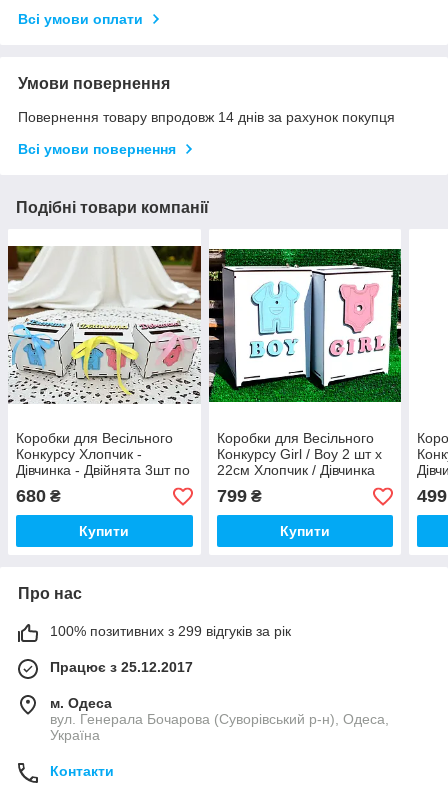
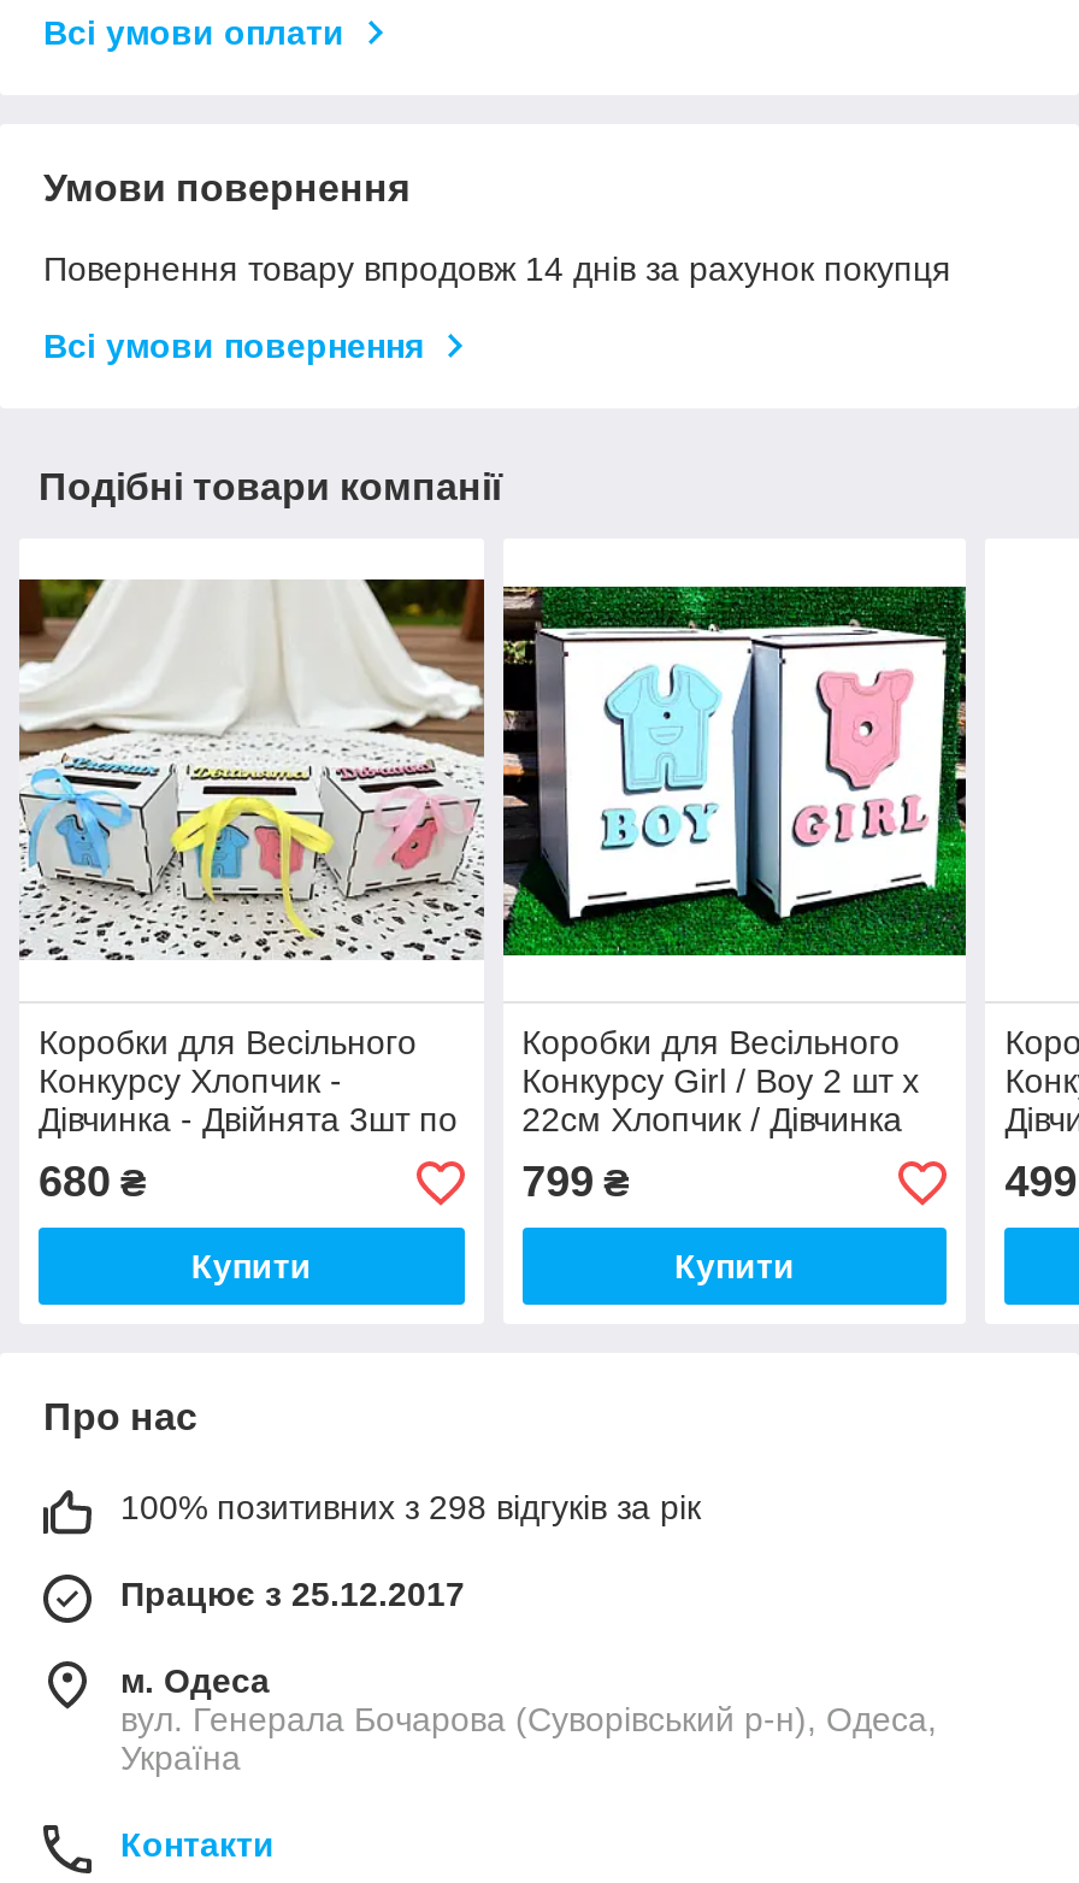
[50,623,291,639] 100% позитивних з 299 відгуків за рік -> [120,1489,701,1527] 100% позитивних з 298 відгуків за рік

